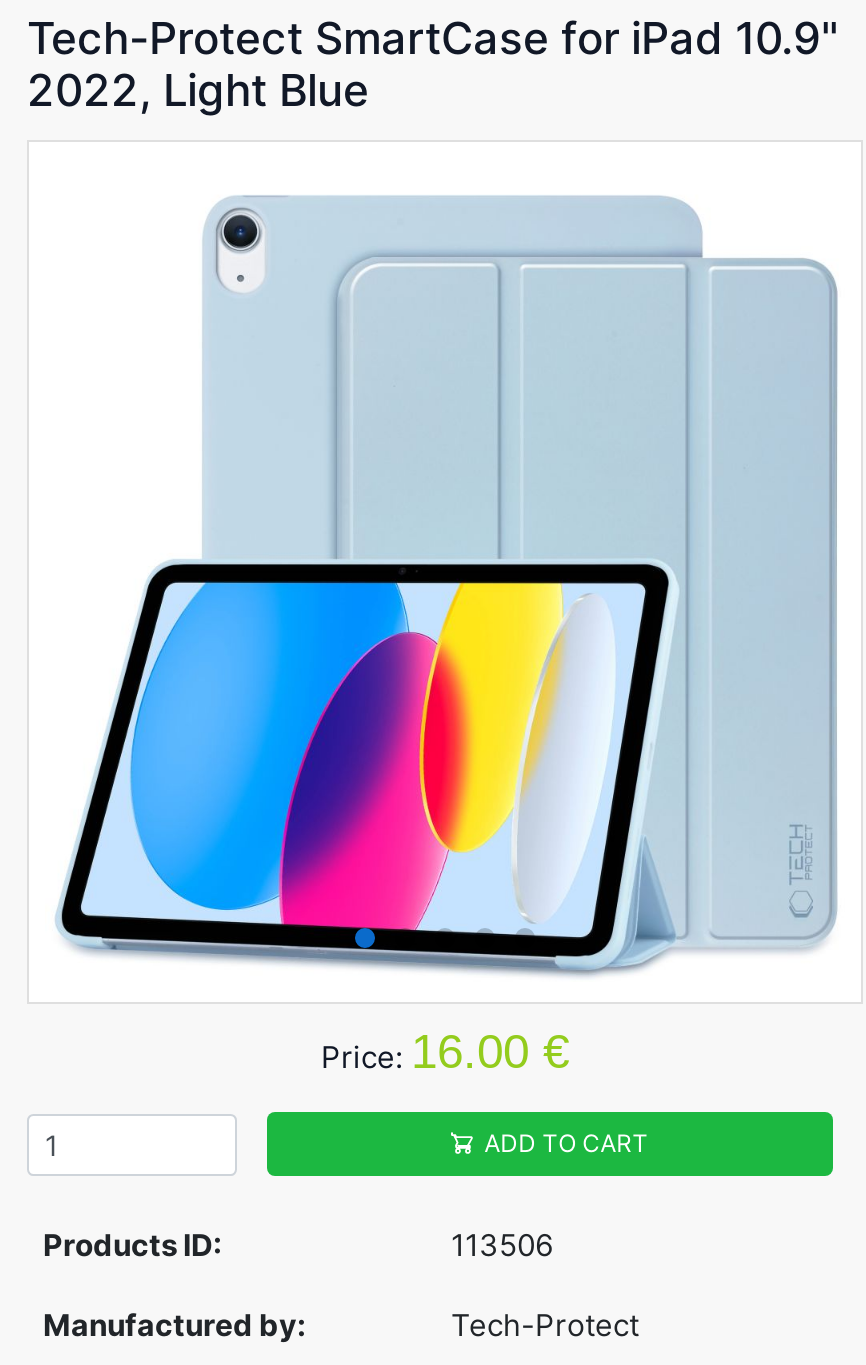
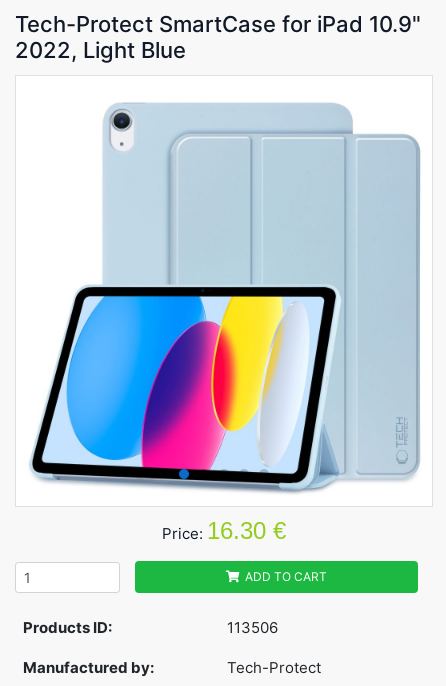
[321,1024,569,1078] Price: 16.00 € -> [162,517,286,544] Price: 16.30 €

